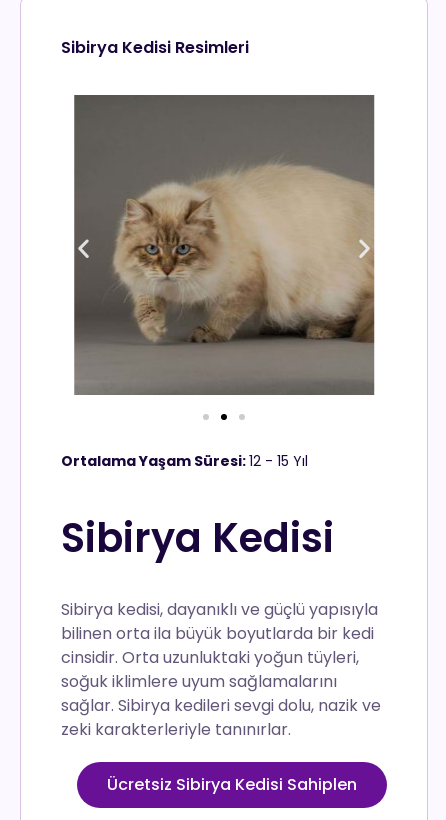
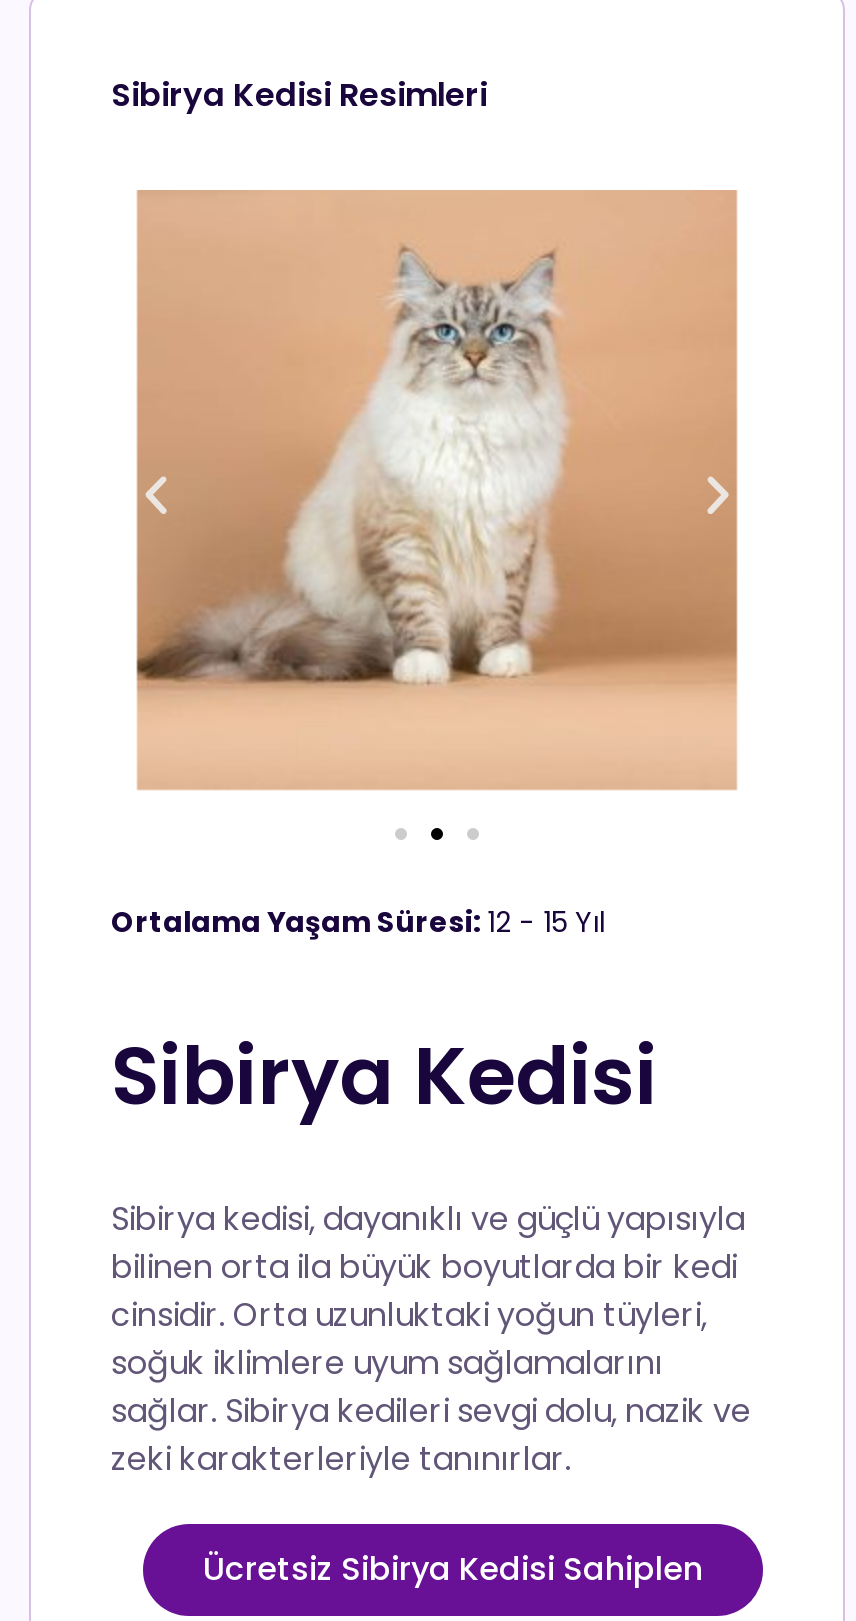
[73,94,375,396] [image] -> [135,190,739,790] [image]

